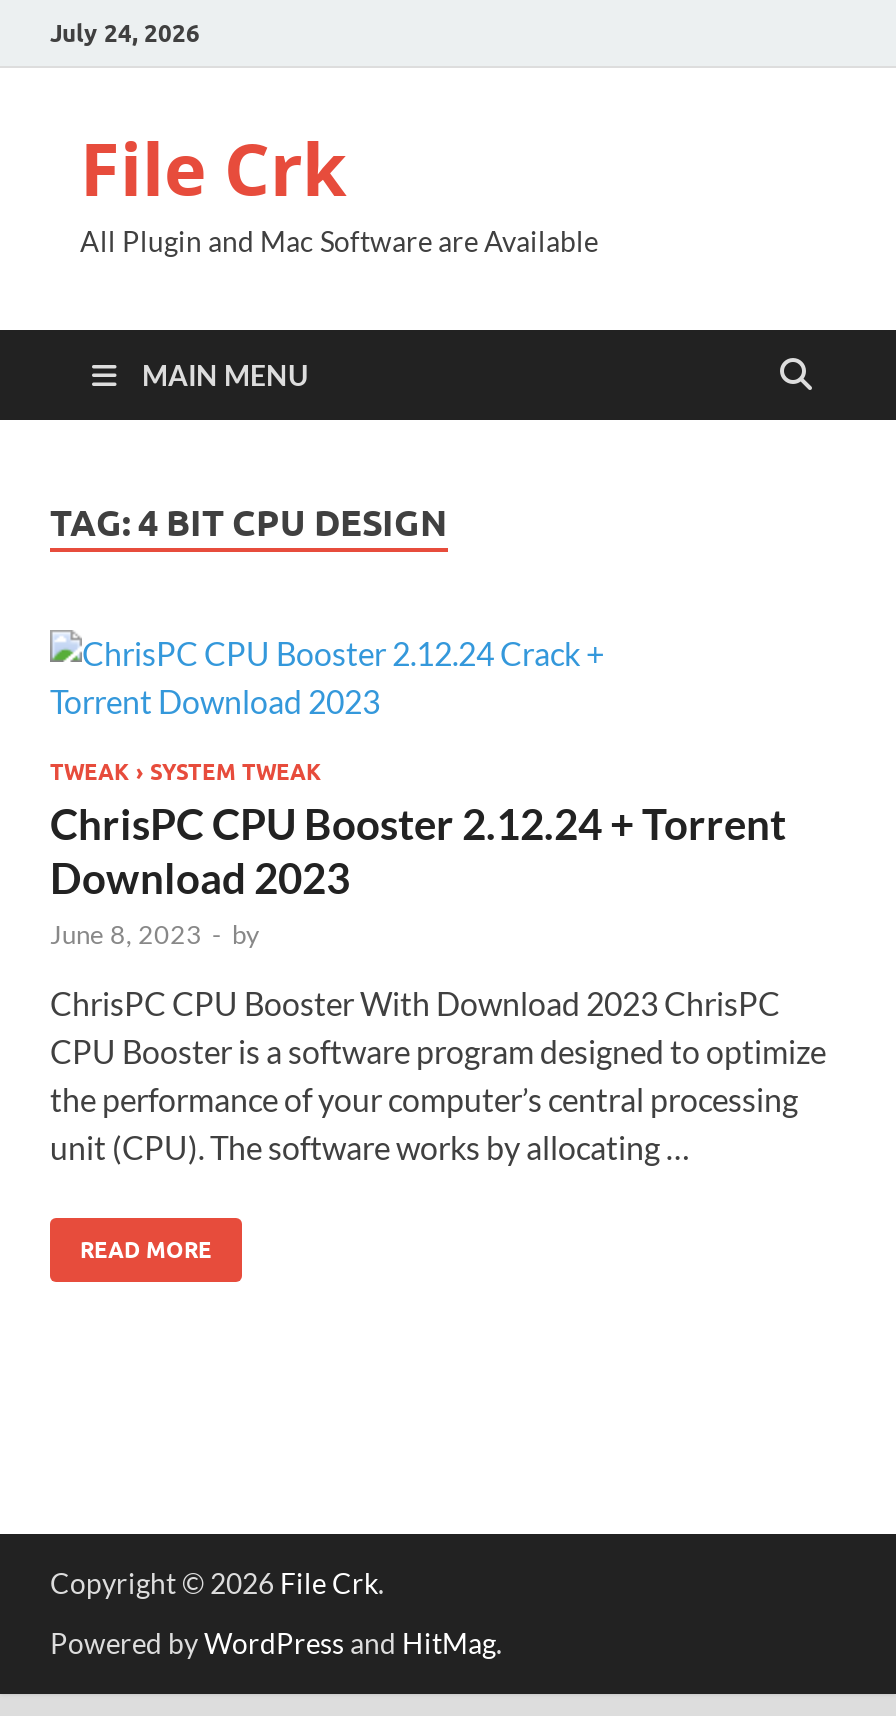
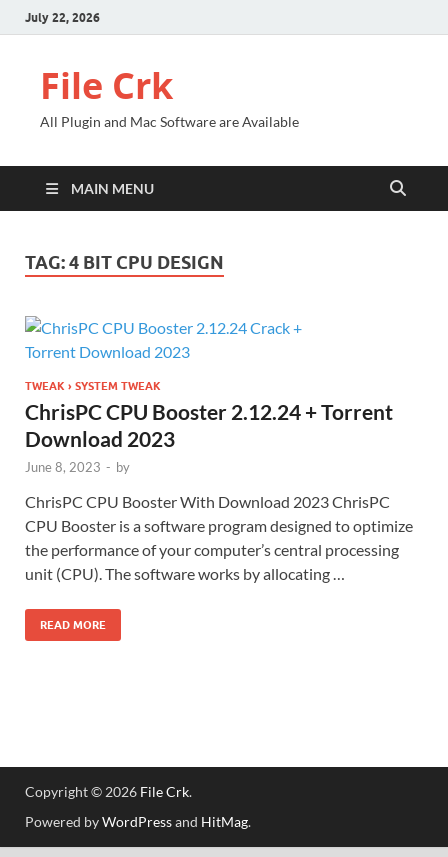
[50,17,200,47] July 24, 2026 -> [25,9,100,24] July 22, 2026

